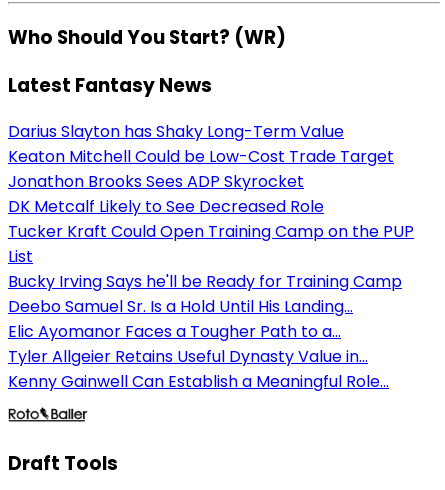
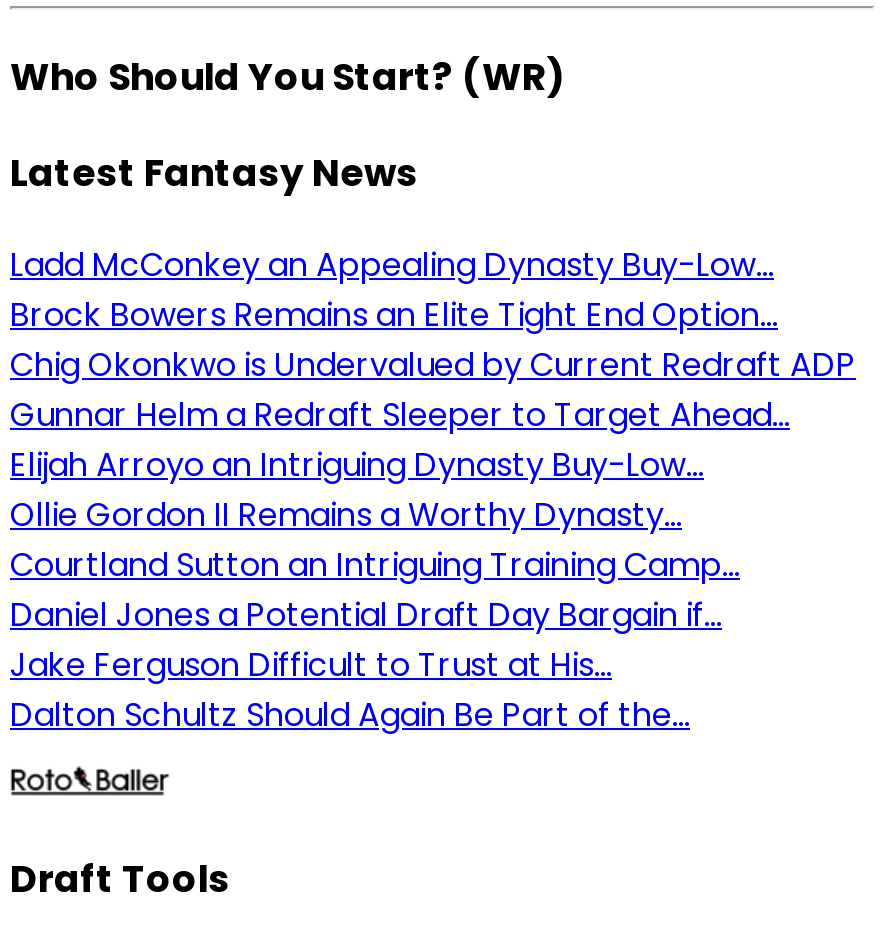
[8,120,414,393] Darius Slayton has Shaky Long-Term Value | Keaton Mitchell Could be Low-Cost Trade Target | Jonathon Brooks Sees ADP Skyrocket | DK Metcalf Likely to See Decreased Role | Tucker Kraft Could Open Training Camp on the PUP | List | Bucky Irving Says he'll be Ready for Training Camp | Deebo Samuel Sr. Is a Hold Until His Landing... | Elic Ayomanor Faces a Tougher Path to a... | Tyler Allgeier Retains Useful Dynasty Value in... | Kenny Gainwell Can Establish a Meaningful Role... -> [10,241,856,737] Ladd McConkey an Appealing Dynasty Buy-Low... | Brock Bowers Remains an Elite Tight End Option... | Chig Okonkwo is Undervalued by Current Redraft ADP | Gunnar Helm a Redraft Sleeper to Target Ahead... | Elijah Arroyo an Intriguing Dynasty Buy-Low... | Ollie Gordon II Remains a Worthy Dynasty... | Courtland Sutton an Intriguing Training Camp... | Daniel Jones a Potential Draft Day Bargain if... | Jake Ferguson Difficult to Trust at His... | Dalton Schultz Should Again Be Part of the...

